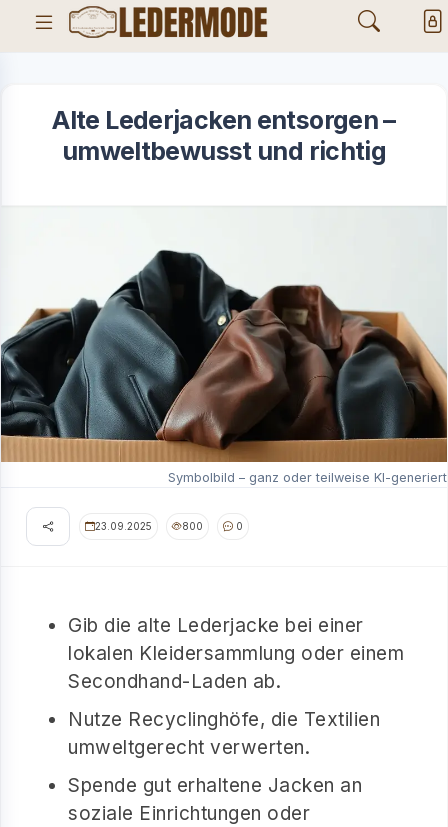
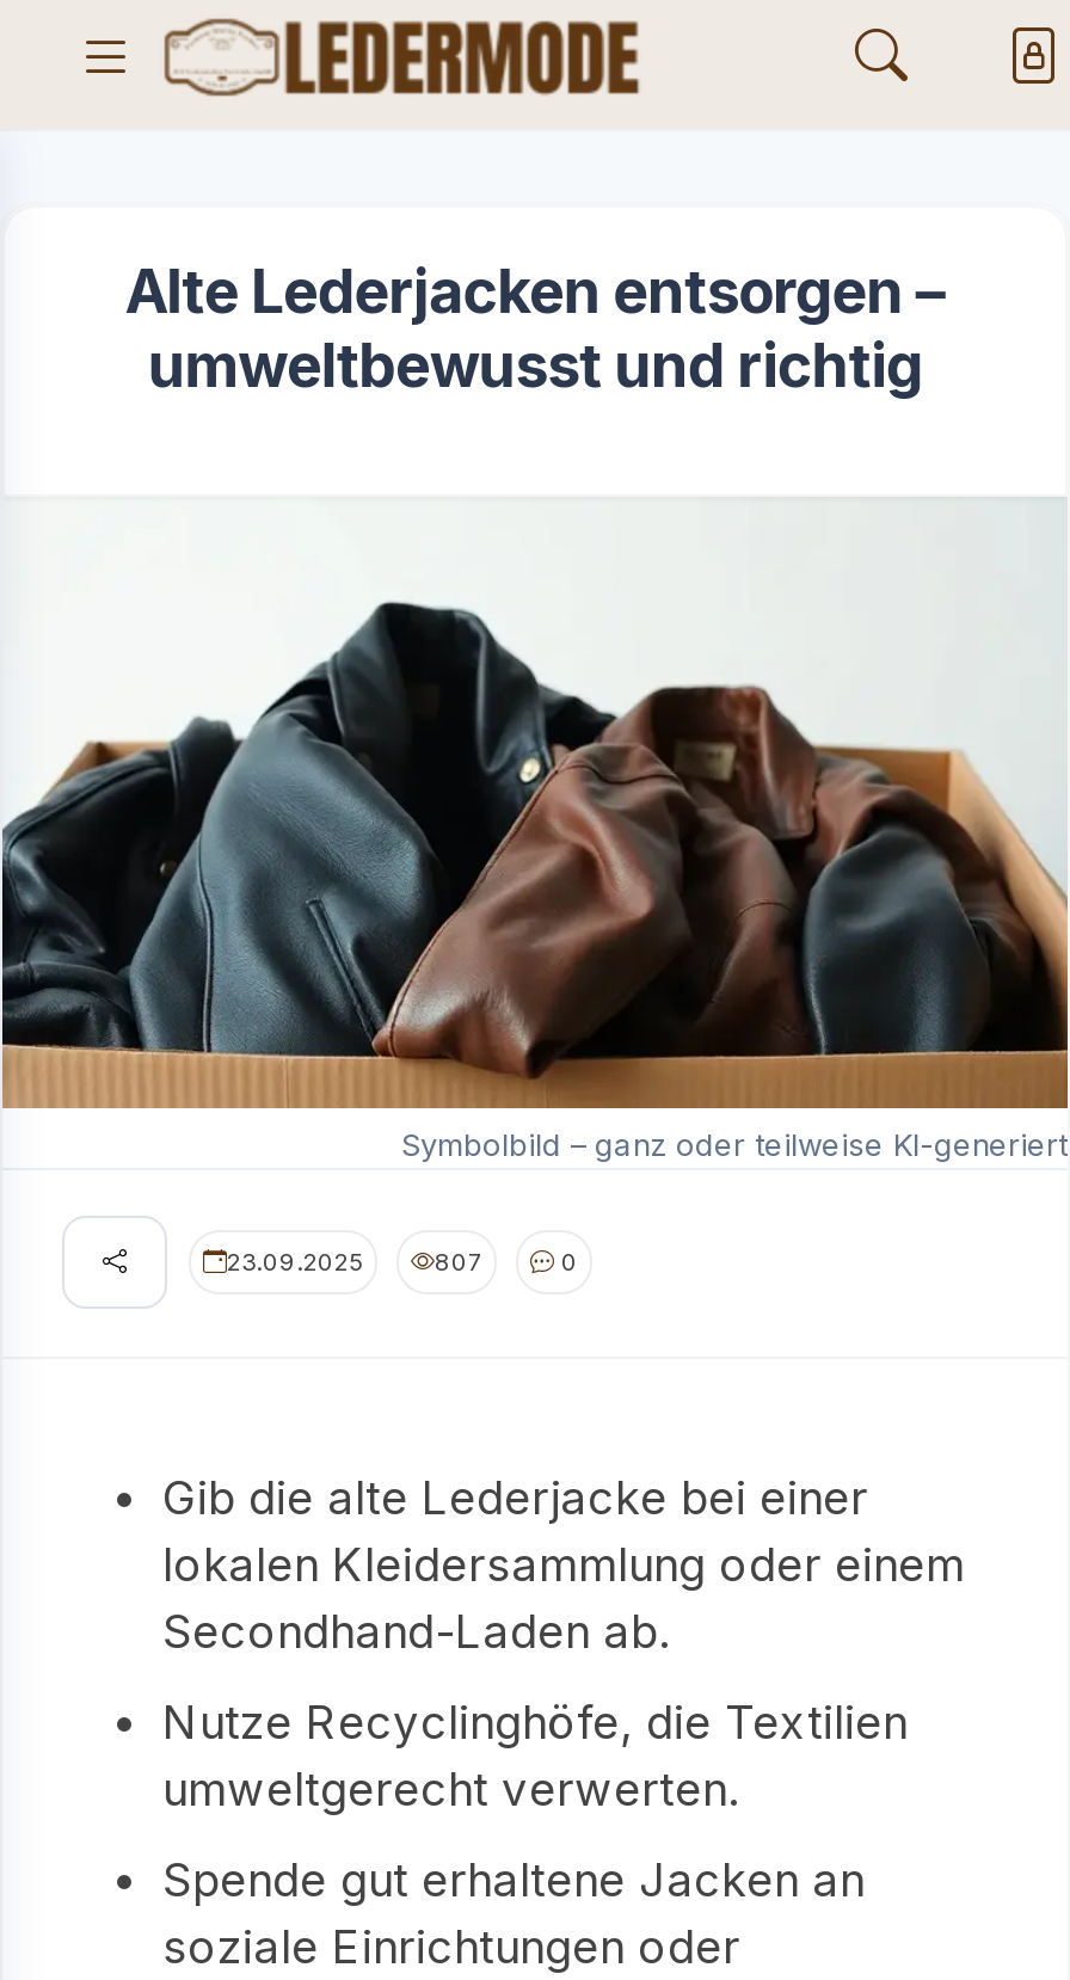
[182,520,203,532] 800 -> [435,1247,482,1276] 807

